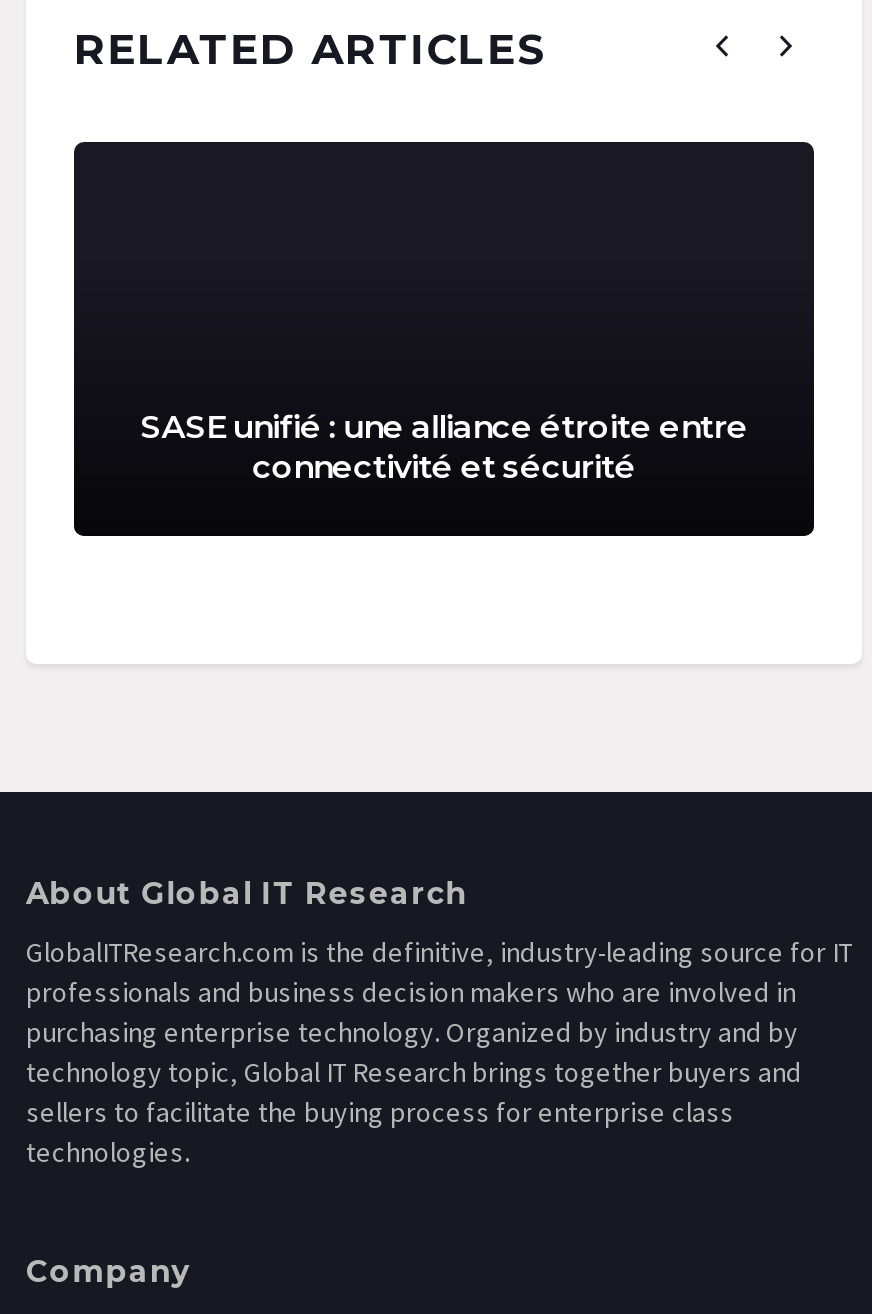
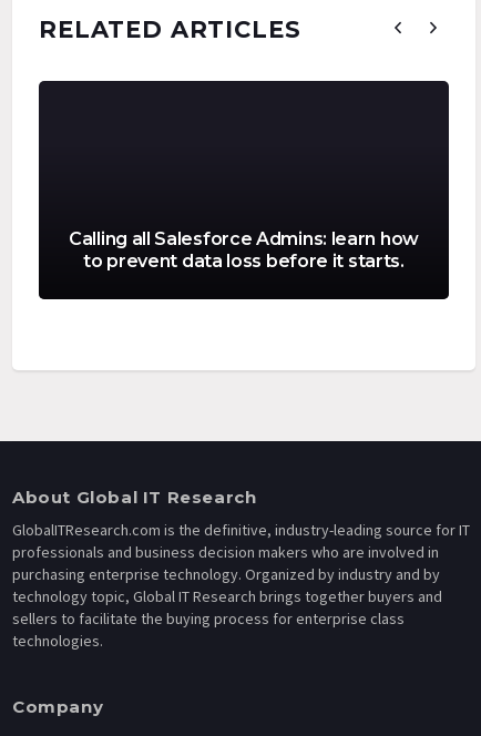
[140,408,748,486] SASE unifié : une alliance étroite entre | connectivité et sécurité -> [69,228,419,272] Calling all Salesforce Admins: learn how | to prevent data loss before it starts.

